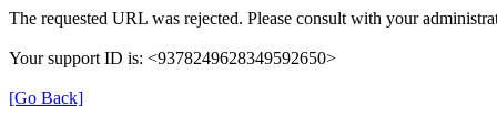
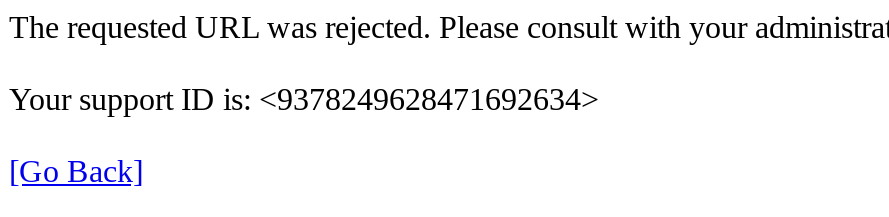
[9,49,336,67] Your support ID is: <9378249628349592650> -> [9,82,599,116] Your support ID is: <9378249628471692634>

